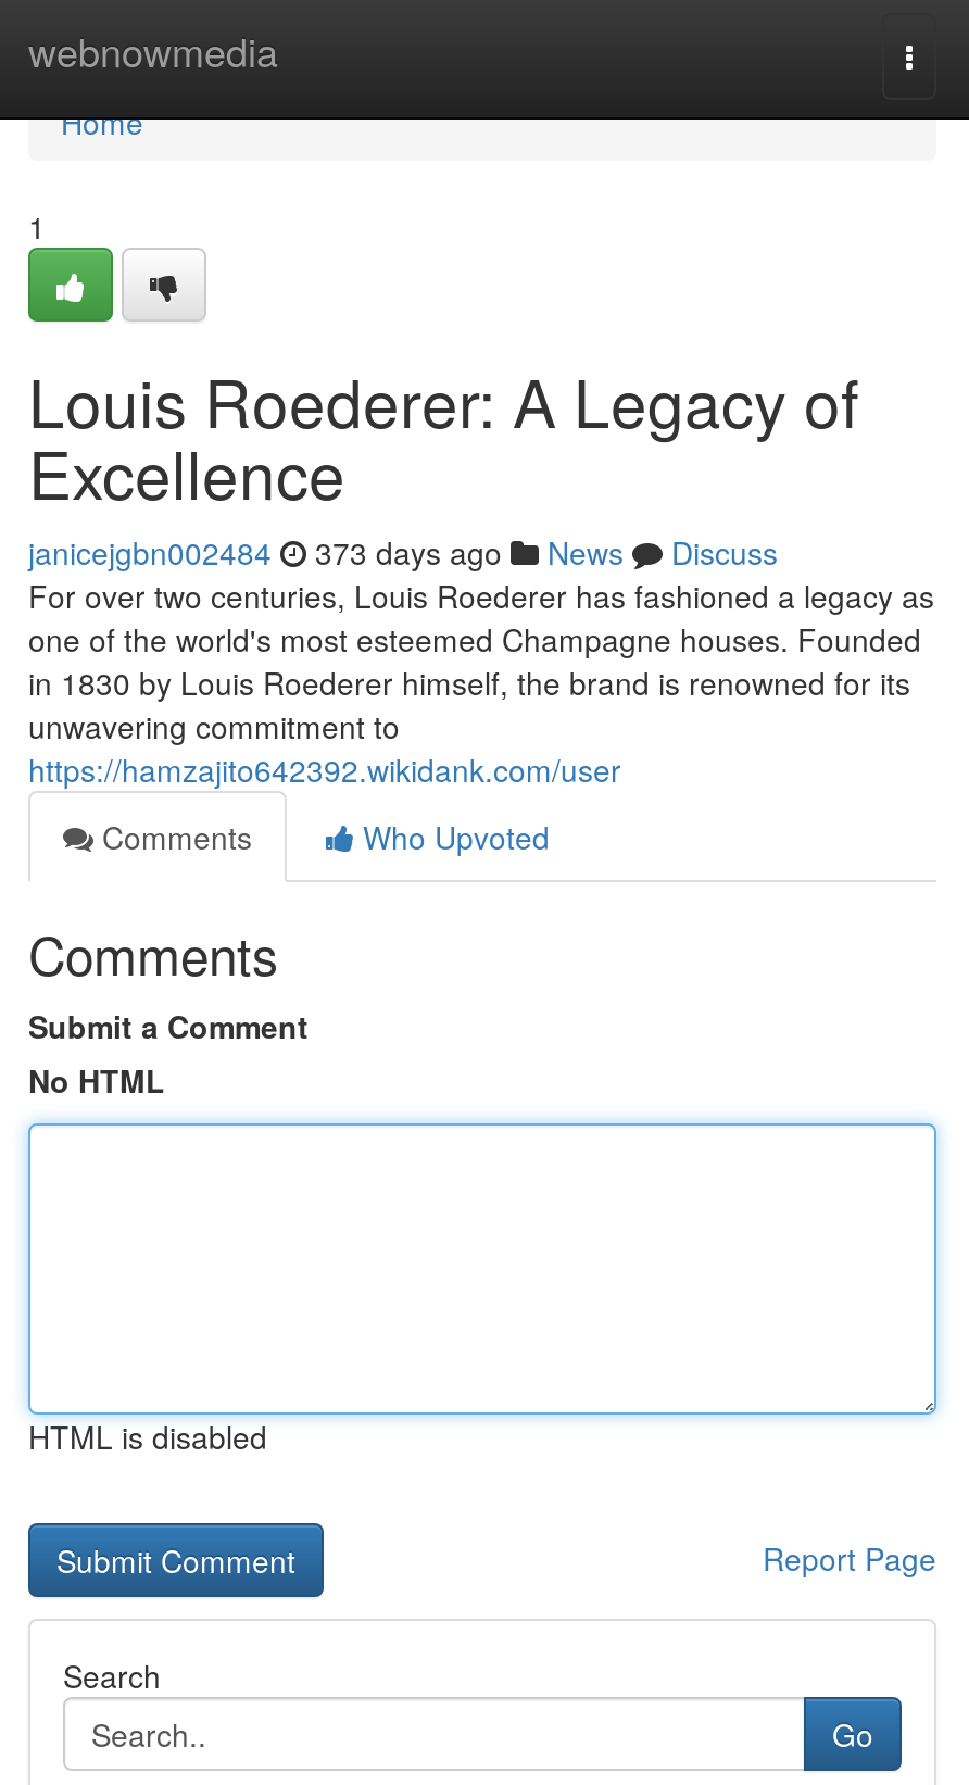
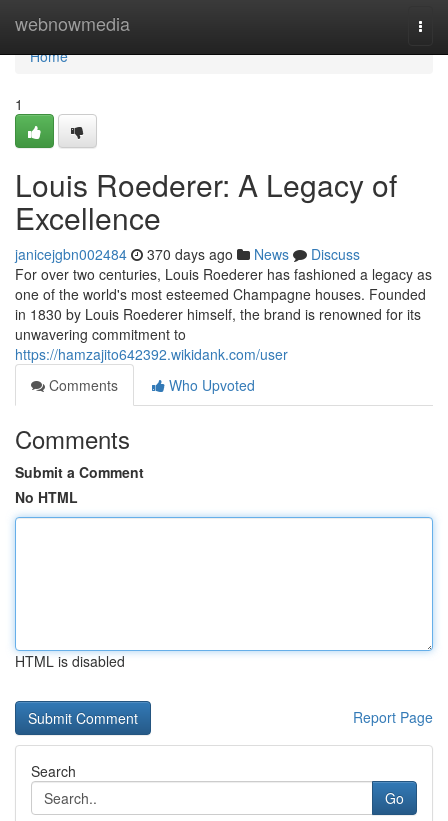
[28,530,778,574] janicejgbn002484 373 days ago News Discuss -> [15,244,360,264] janicejgbn002484 370 days ago News Discuss

